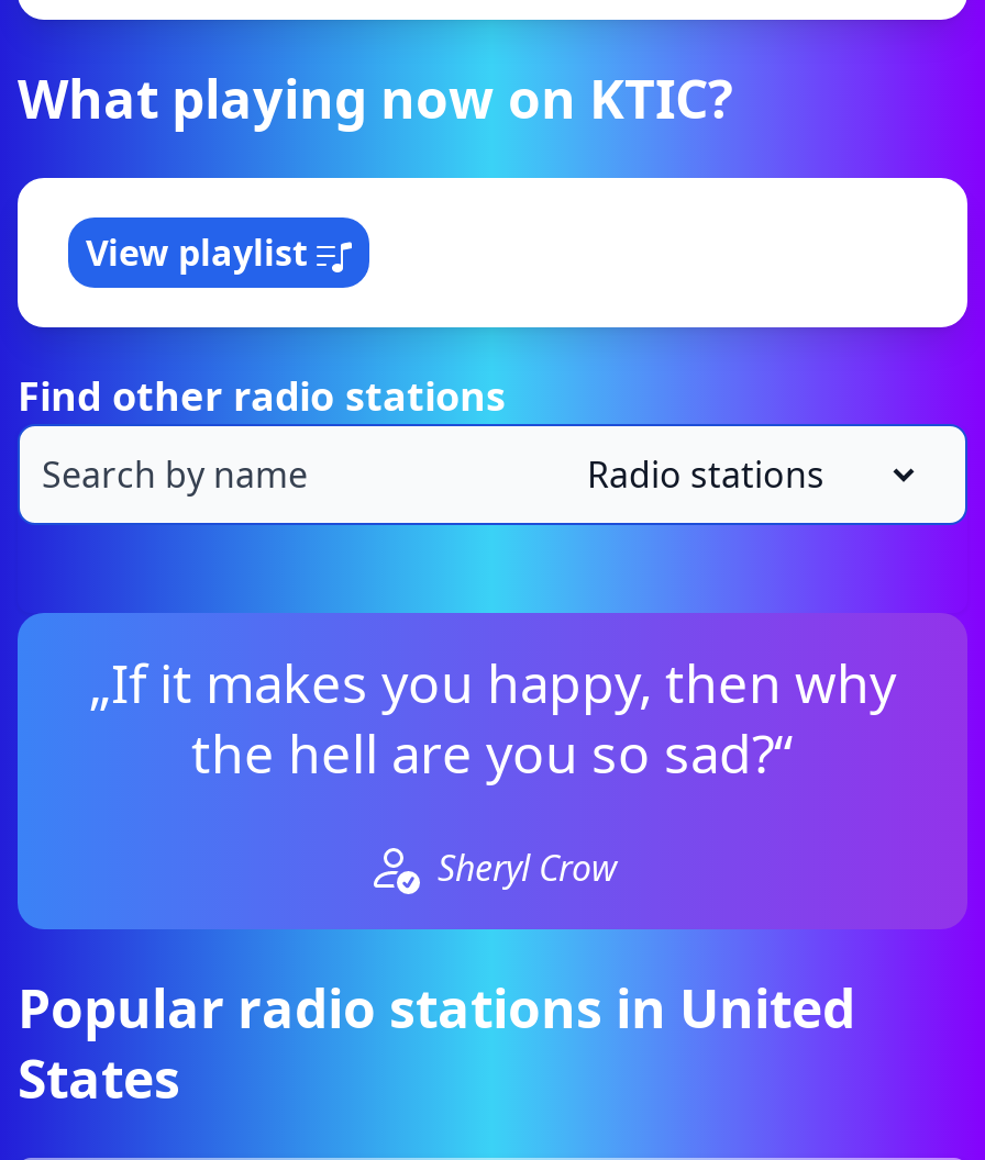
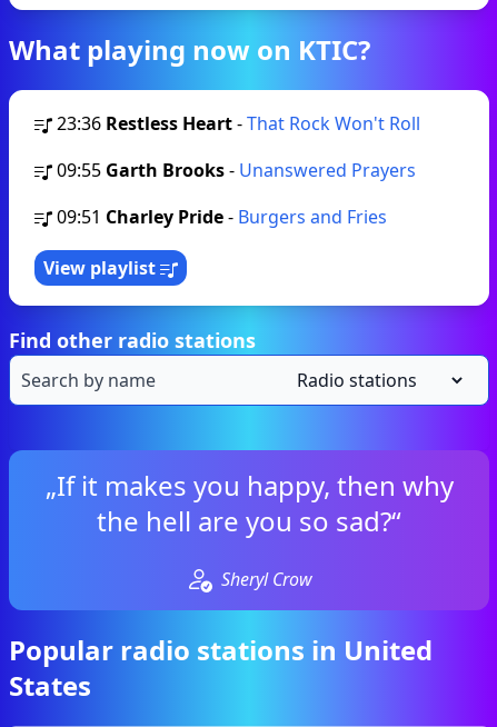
none -> [57,111,420,229] 23:36 Restless Heart - That Rock Won't Roll | 09:55 Garth Brooks - Unanswered Prayers | 09:51 Charley Pride - Burgers and Fries

